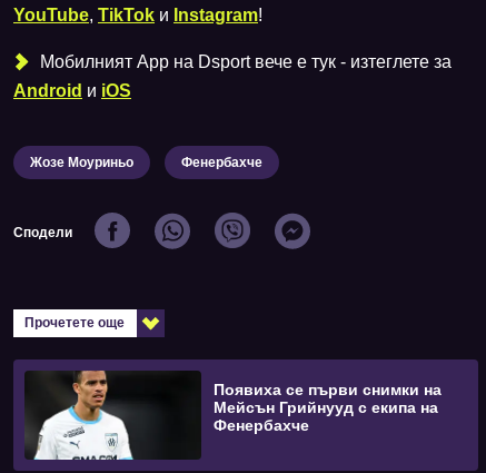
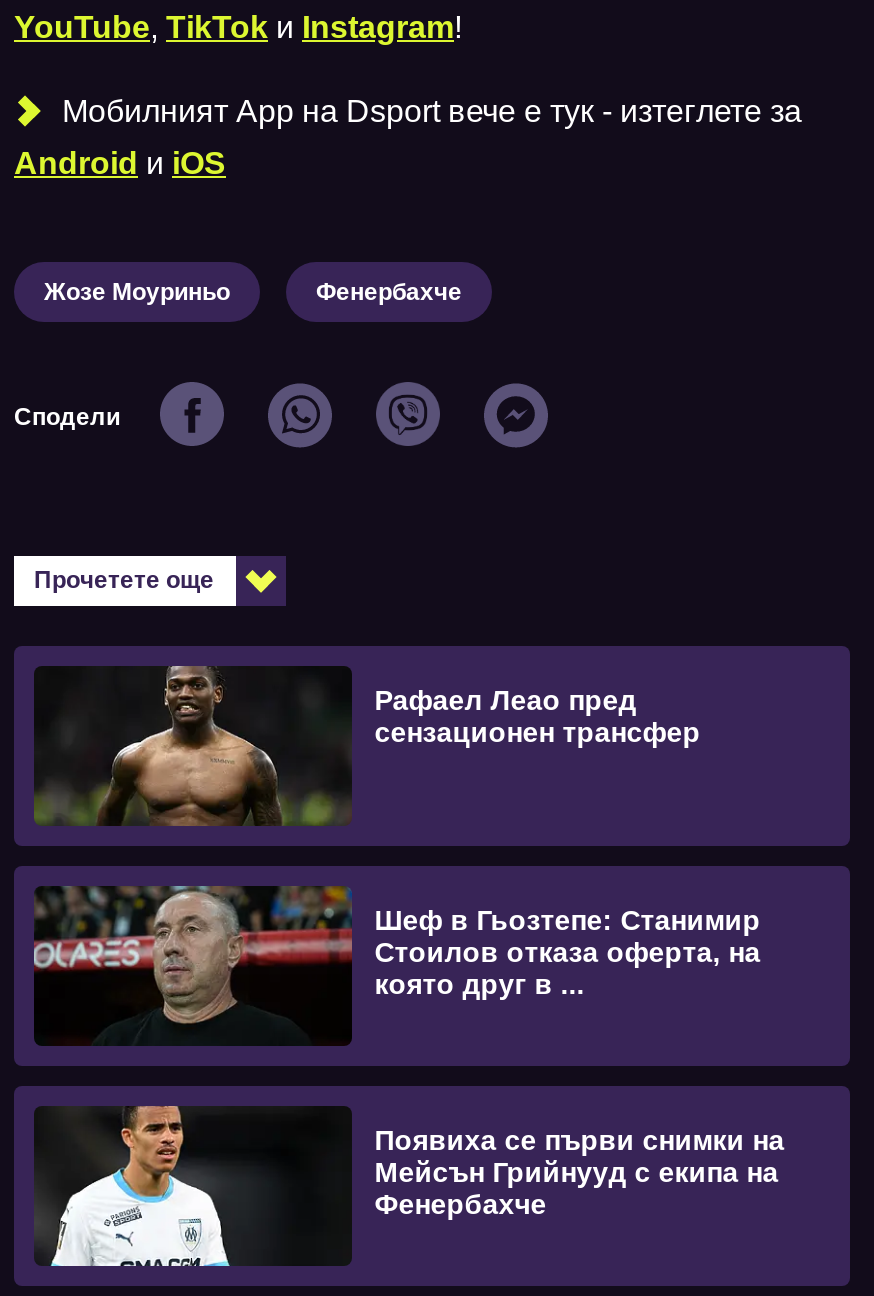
none -> [14,866,850,1066] [image] | Шеф в Гьозтепе: Станимир | Стоилов отказа оферта, на | която друг в ...
none -> [34,664,700,828] [image] | Рафаел Леао пред | сензационен трансфер

